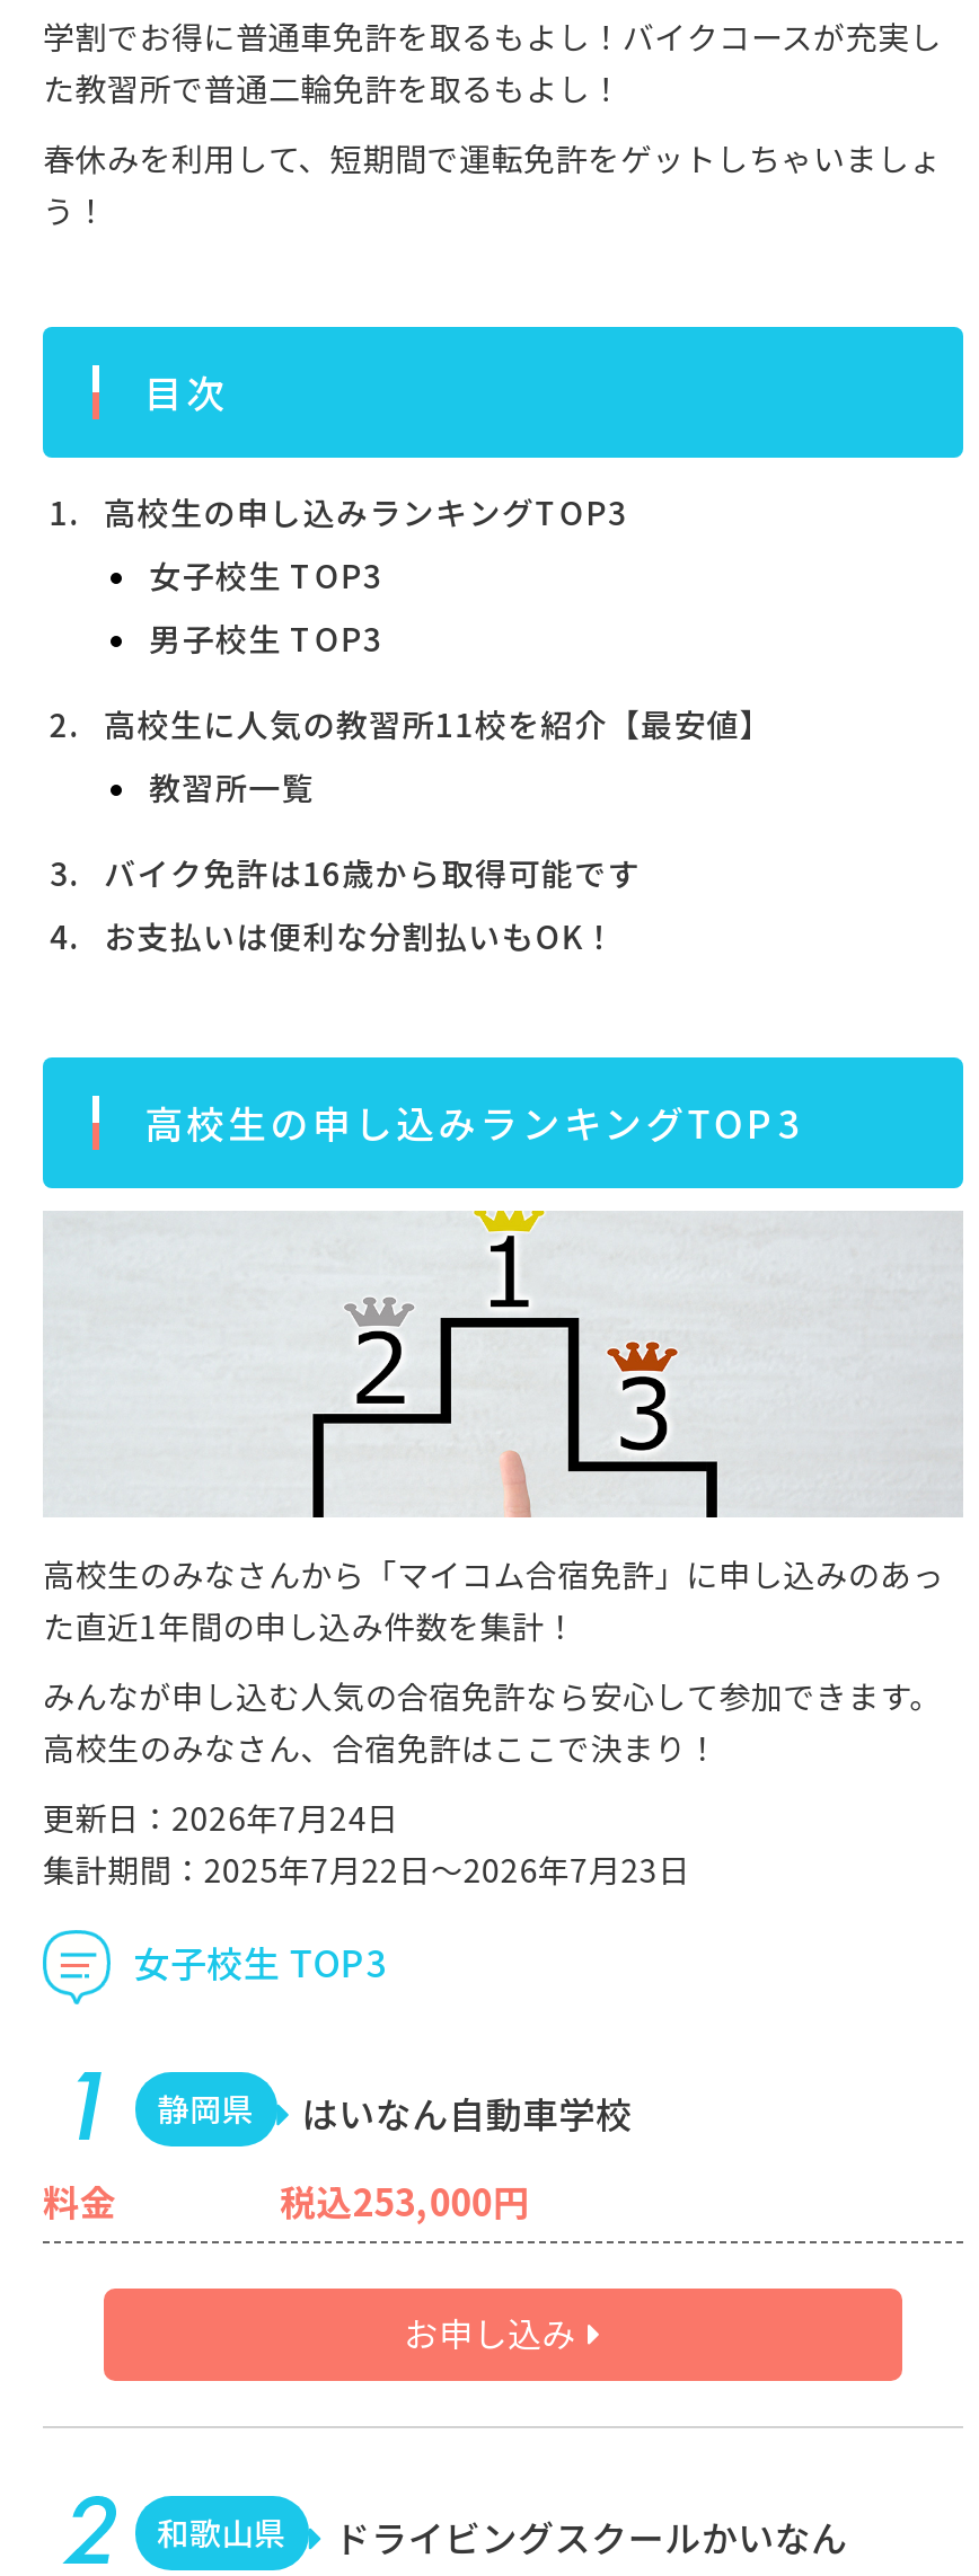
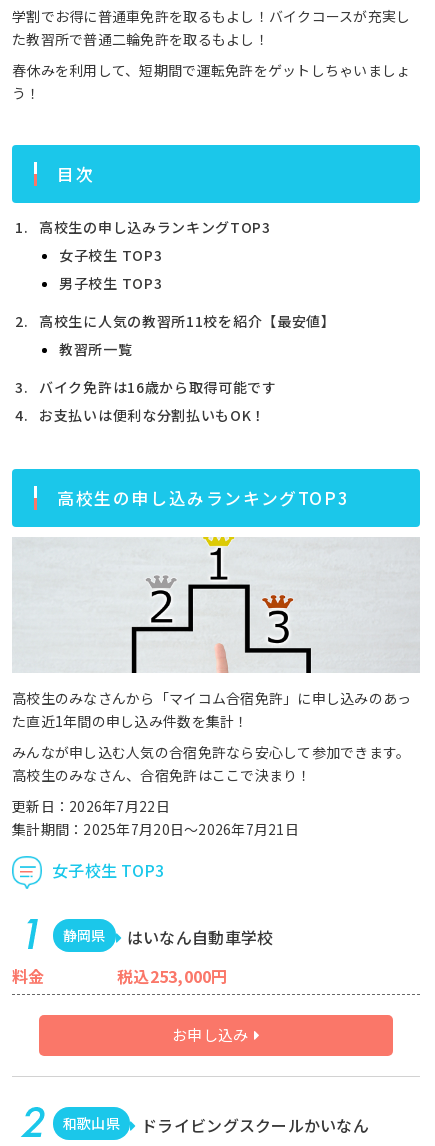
[43,1794,399,1839] 更新日：2026年7月24日 -> [12,796,170,816] 更新日：2026年7月22日
[43,1846,690,1891] 集計期間：2025年7月22日～2026年7月23日 -> [12,819,299,839] 集計期間：2025年7月20日～2026年7月21日

